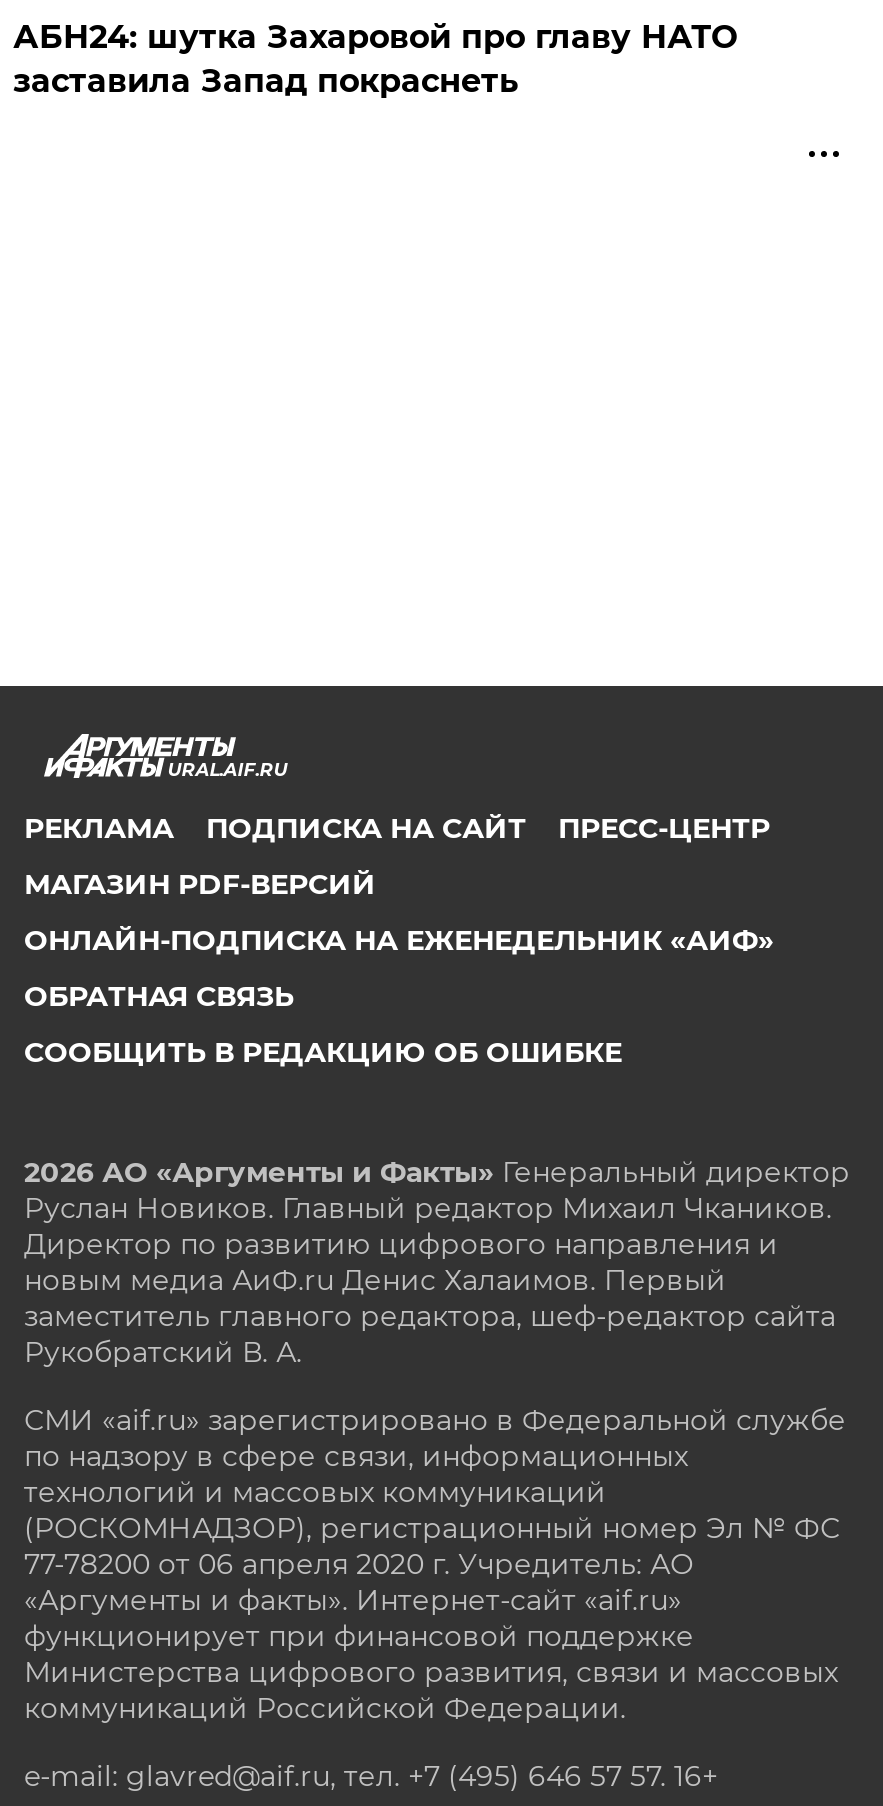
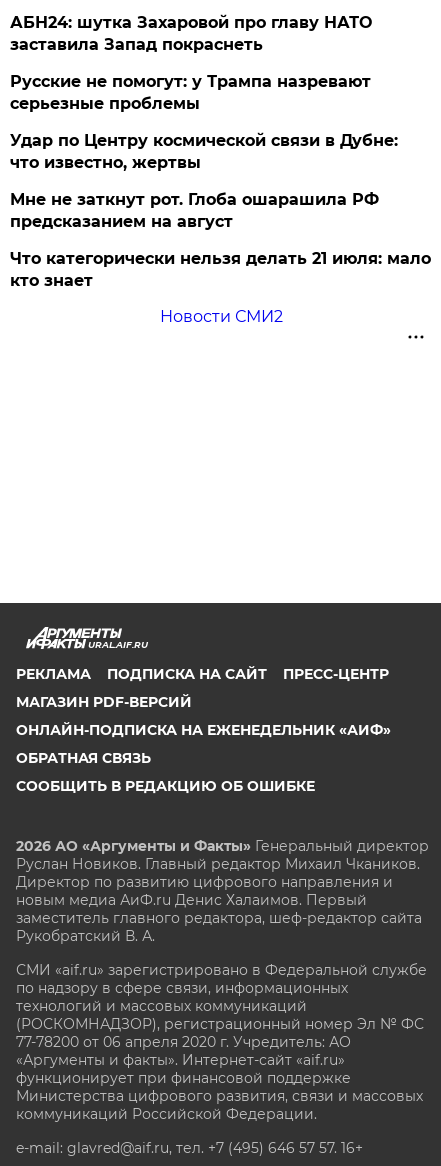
none -> [10,72,431,326] Русские не помогут: у Трампа назревают | серьезные проблемы | Удар по Центру космической связи в Дубне: | что известно, жертвы | Мне не заткнут рот. Глоба ошарашила РФ | предсказанием на август | Что категорически нельзя делать 21 июля: мало | кто знает | Новости СМИ2

